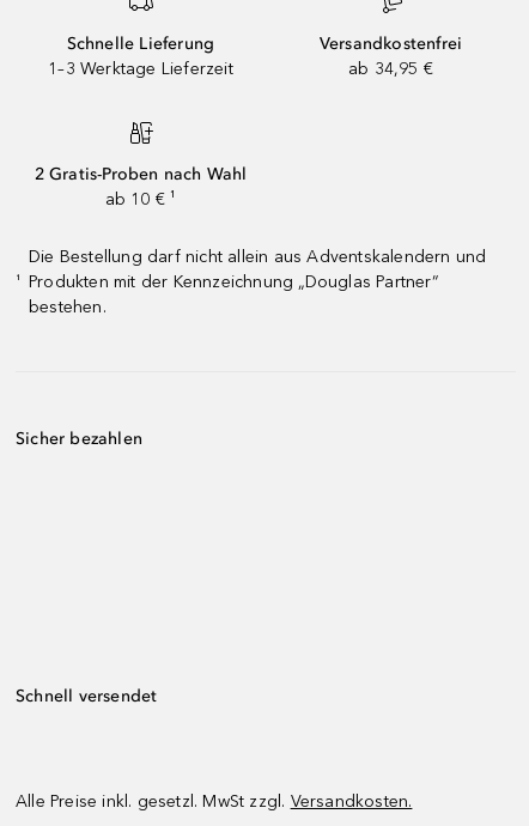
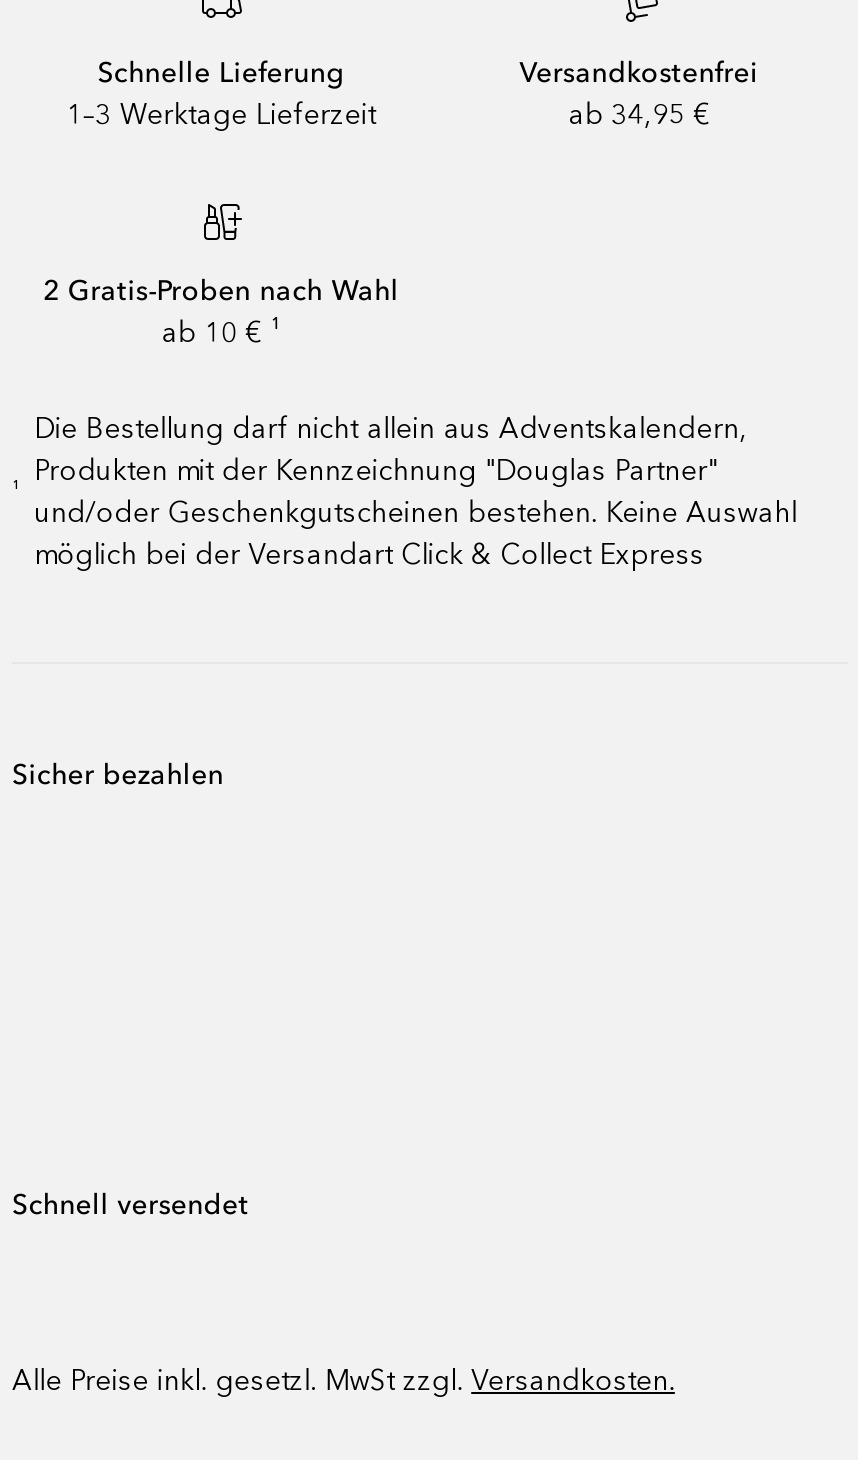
[29,246,486,317] Die Bestellung darf nicht allein aus Adventskalendern und | Produkten mit der Kennzeichnung „Douglas Partner“ | bestehen. -> [34,412,797,572] Die Bestellung darf nicht allein aus Adventskalendern, | Produkten mit der Kennzeichnung "Douglas Partner" | und/oder Geschenkgutscheinen bestehen. Keine Auswahl | möglich bei der Versandart Click & Collect Express

